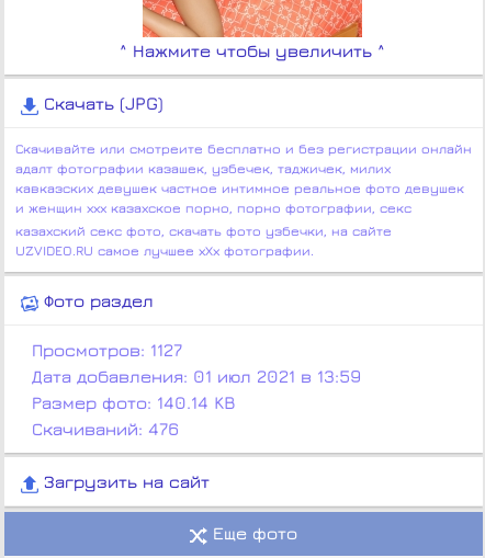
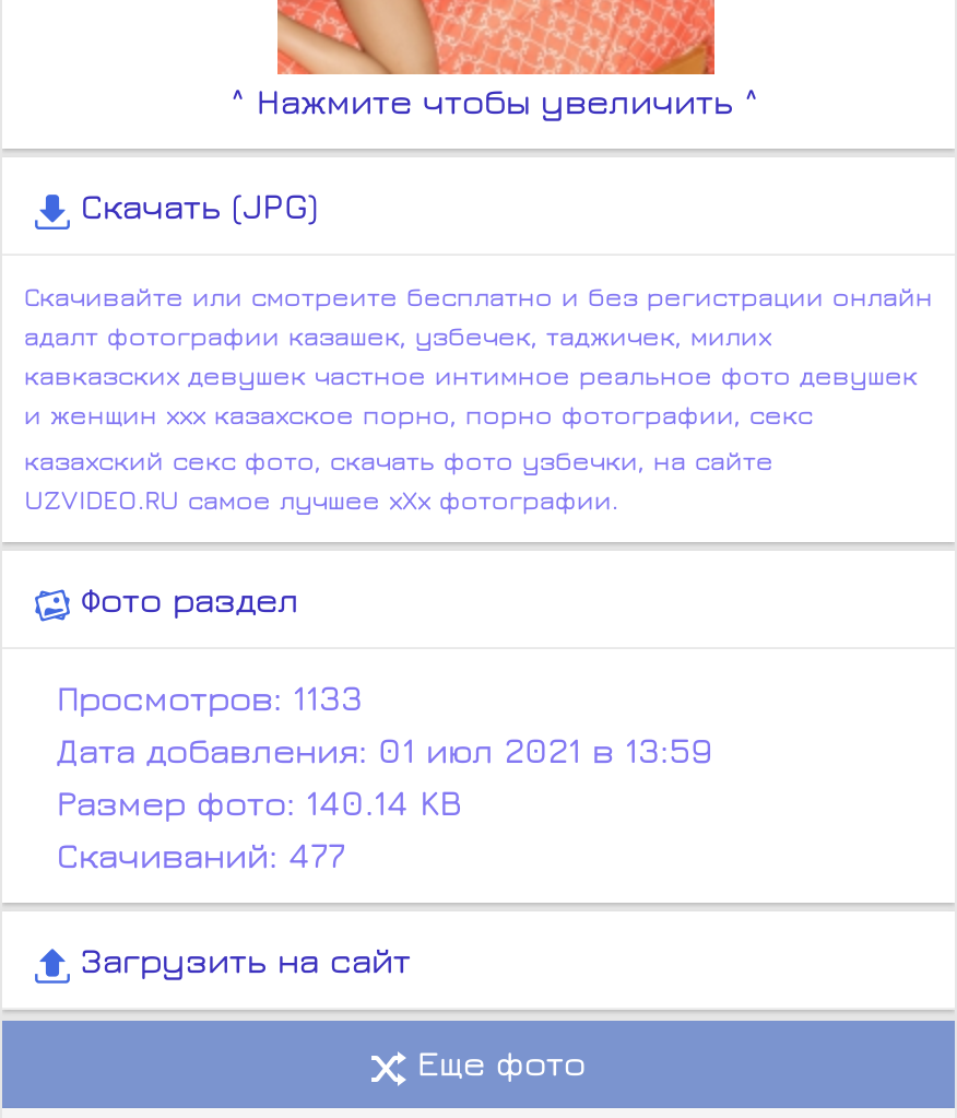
[32,340,182,360] Просмотров: 1127 -> [57,678,363,718] Просмотров: 1133
[32,419,179,439] Скачиваний: 476 -> [57,836,345,875] Скачиваний: 477

